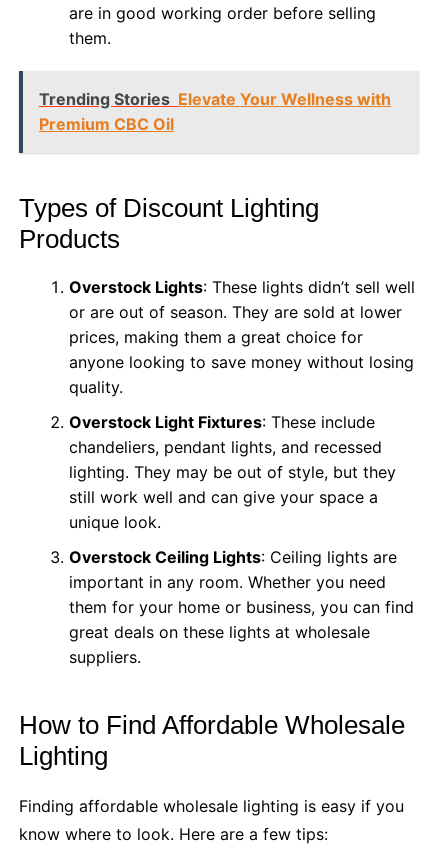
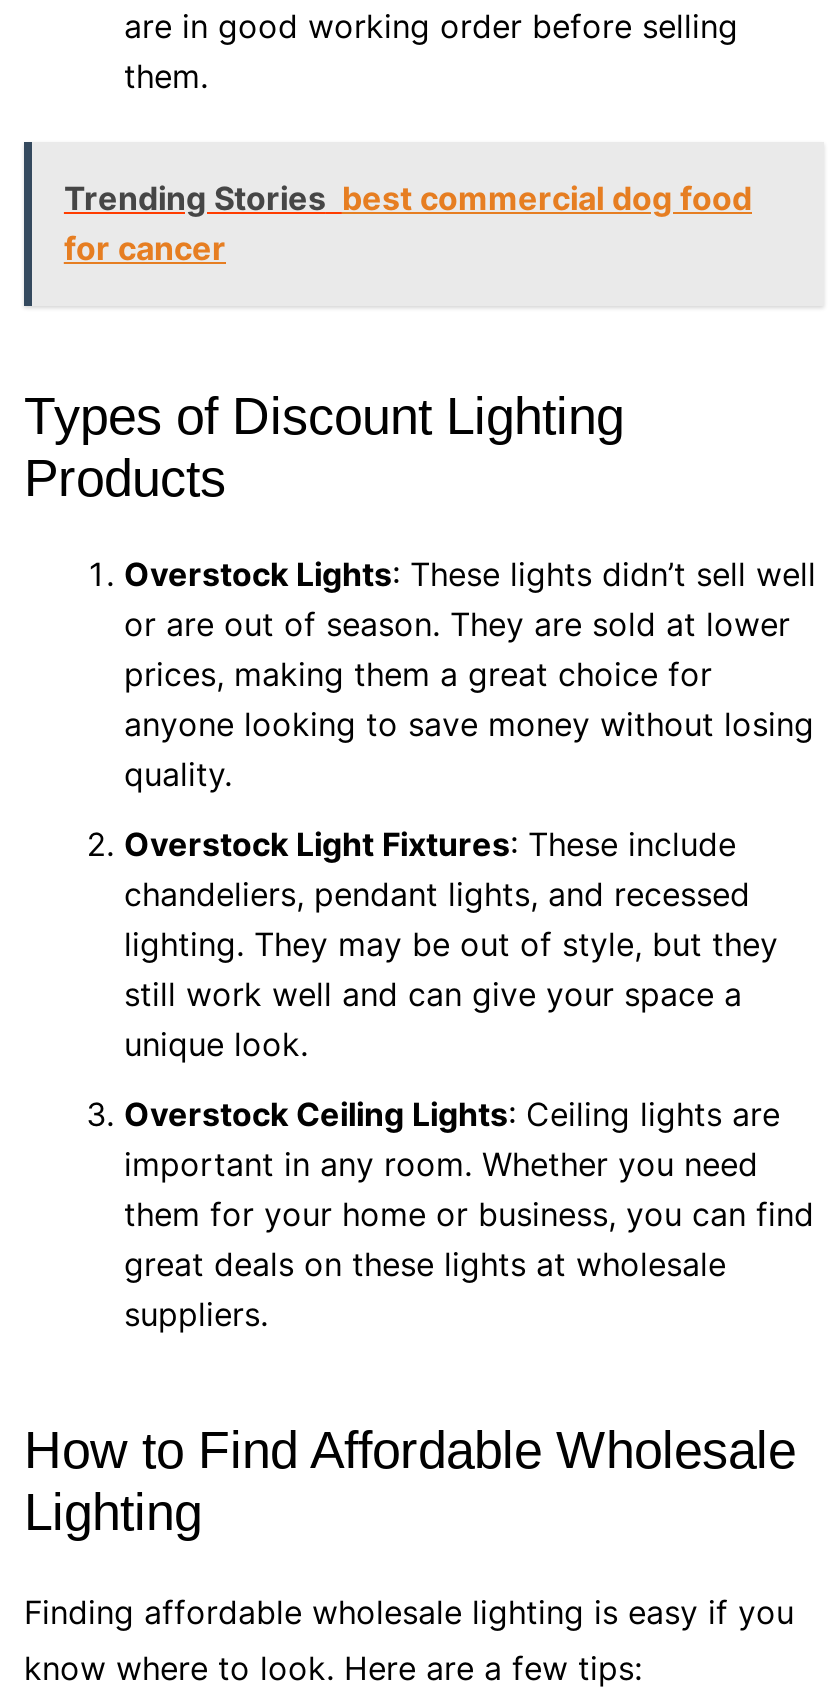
[39,89,391,134] Trending Stories Elevate Your Wellness with | Premium CBC Oil -> [64,178,752,268] Trending Stories best commercial dog food | for cancer

